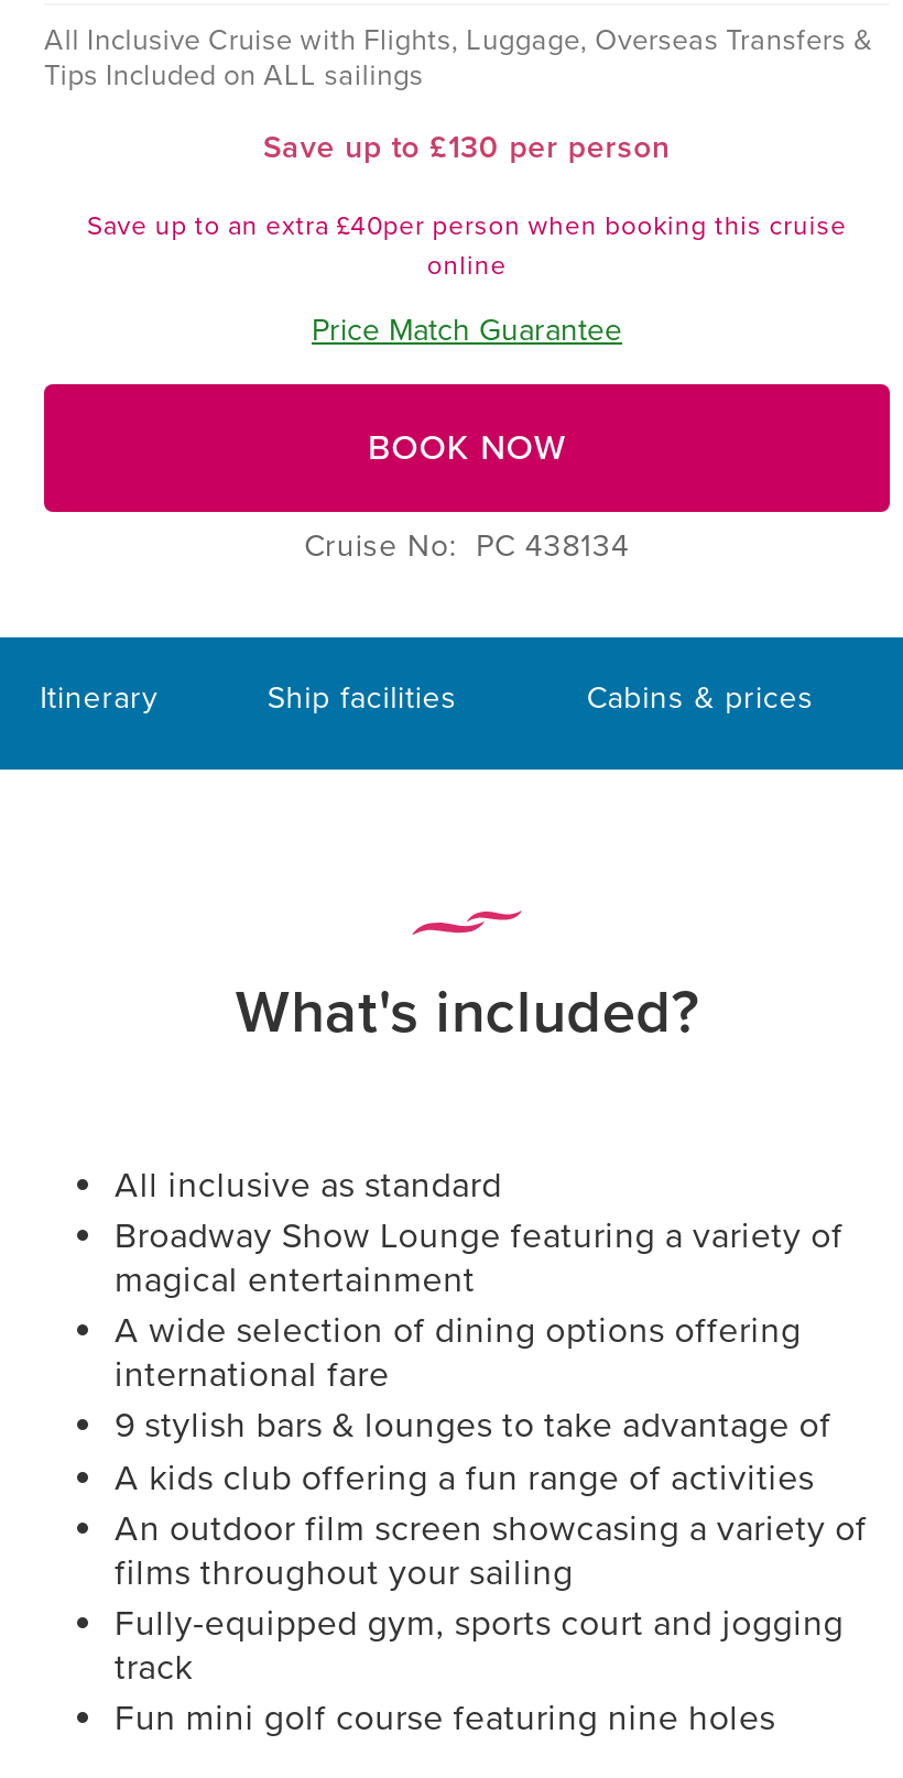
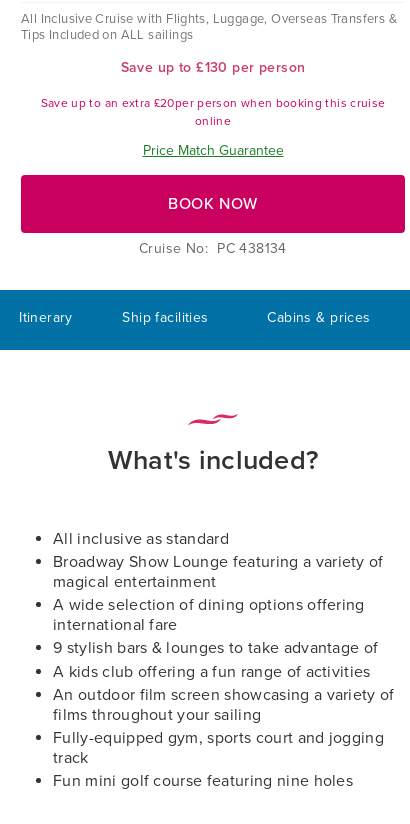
[87,209,847,240] Save up to an extra £40per person when booking this cruise -> [40,96,385,110] Save up to an extra £20per person when booking this cruise

